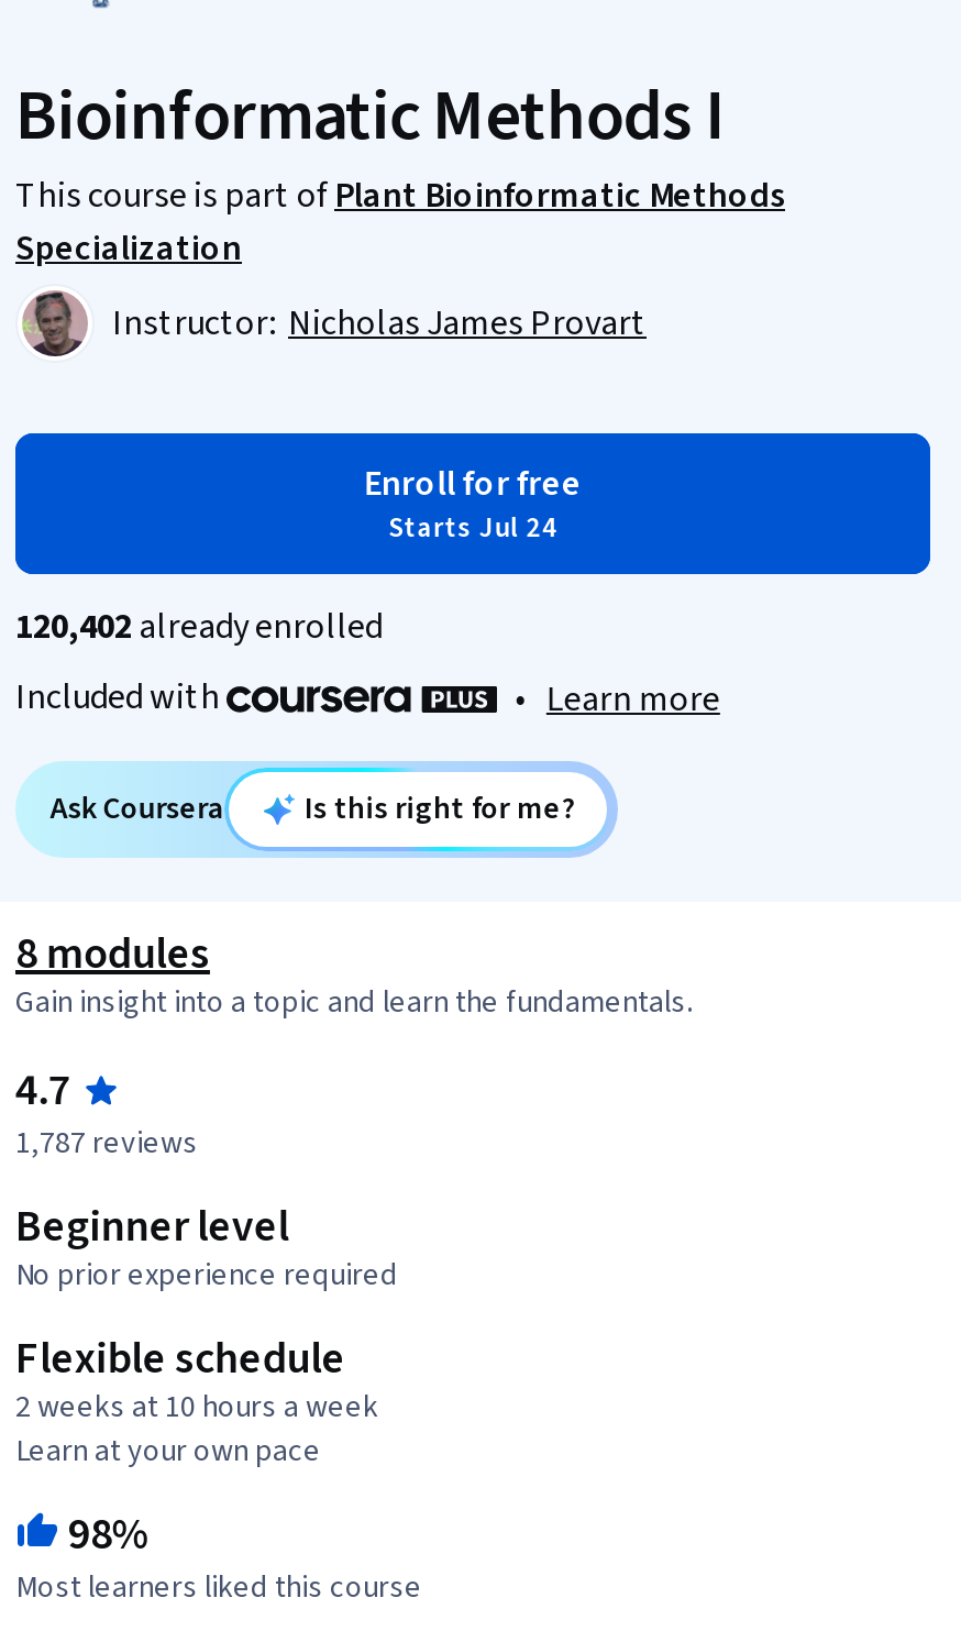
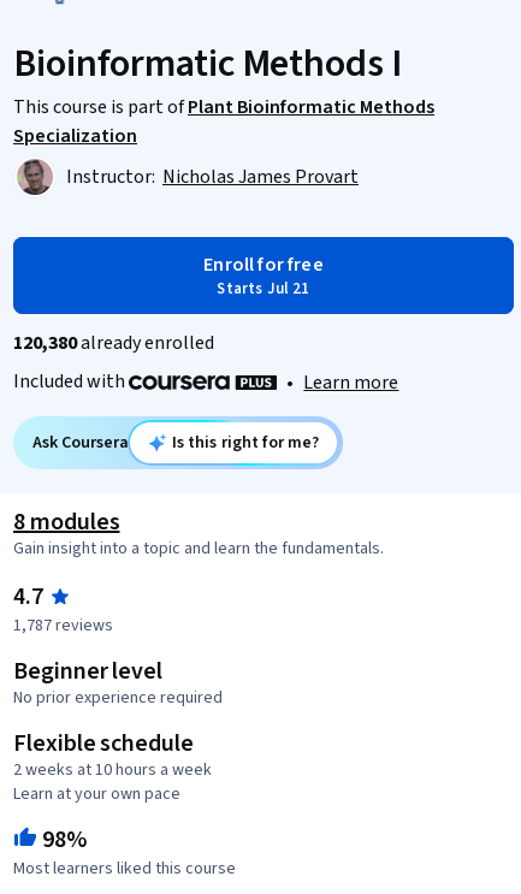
[388,508,557,548] Starts Jul 24 -> [217,278,310,300] Starts Jul 21
[15,603,383,651] 120,402 already enrolled -> [13,330,214,356] 120,380 already enrolled

